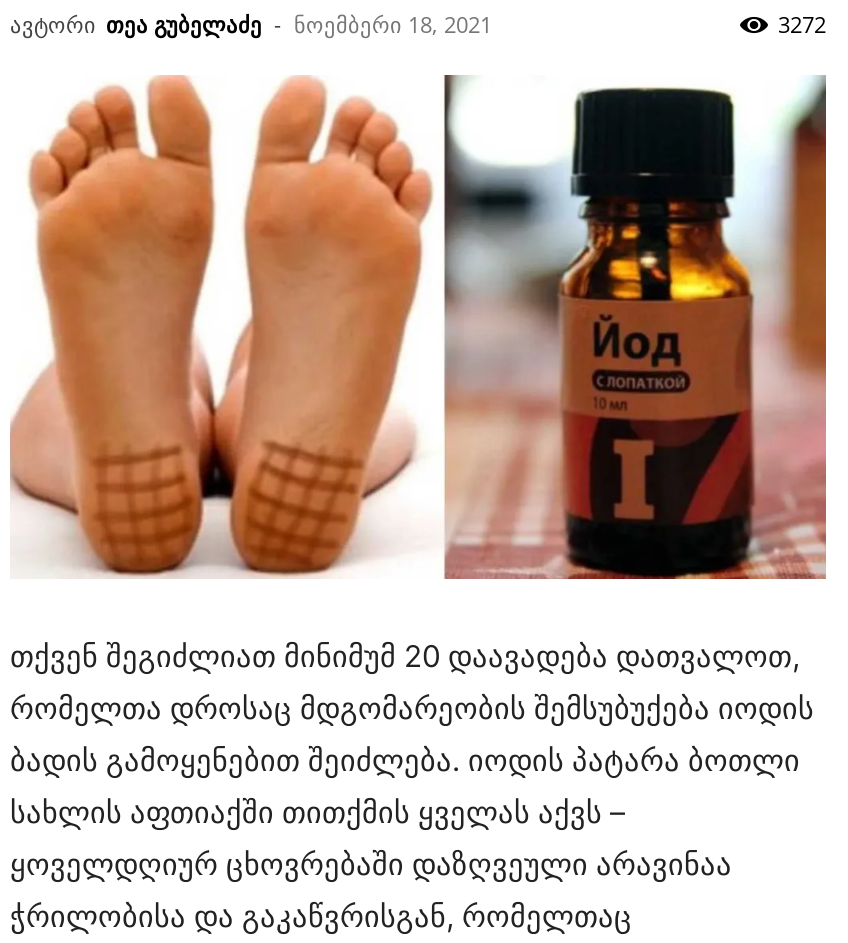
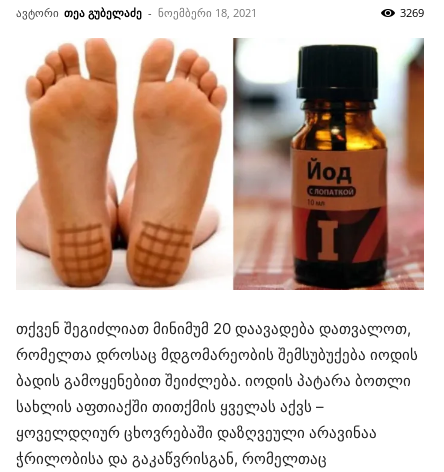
[778,9,826,39] 3272 -> [400,5,424,20] 3269

